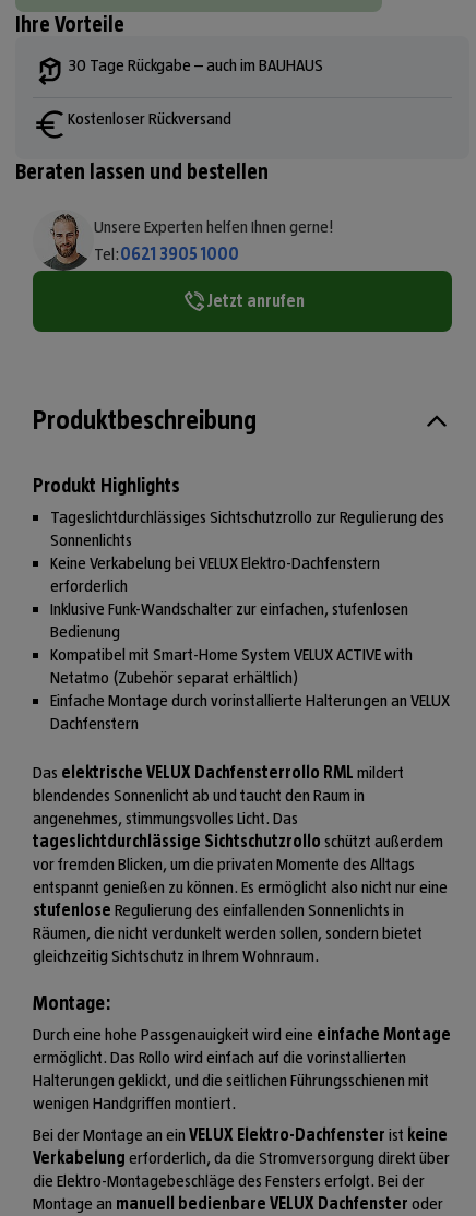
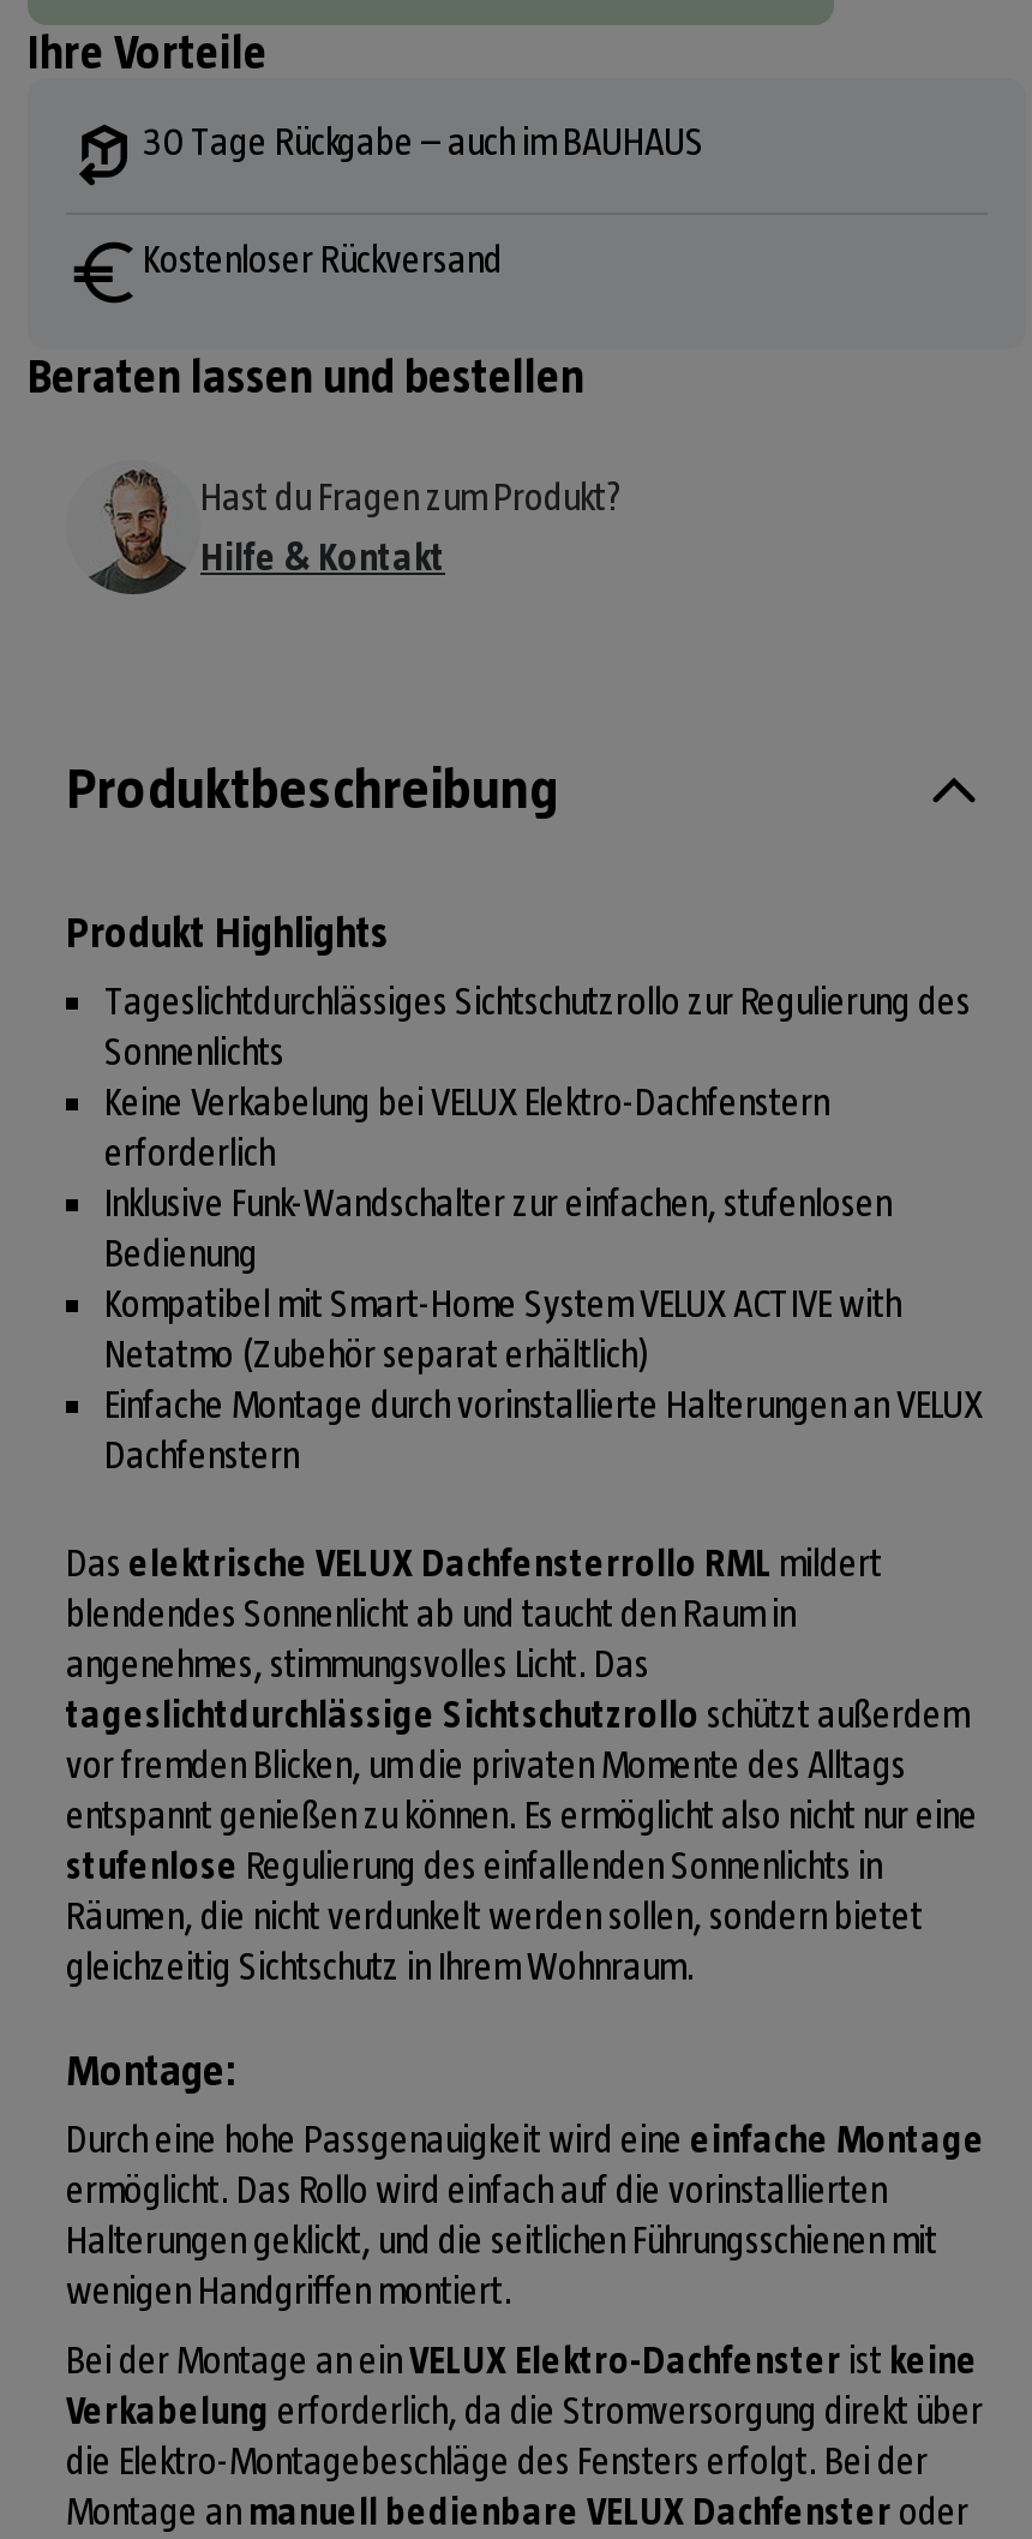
[94,217,333,310] Unsere Experten helfen Ihnen gerne! | Tel: 0621 3905 1000 | Jetzt anrufen -> [200,476,620,577] Hast du Fragen zum Produkt? | Hilfe & Kontakt

